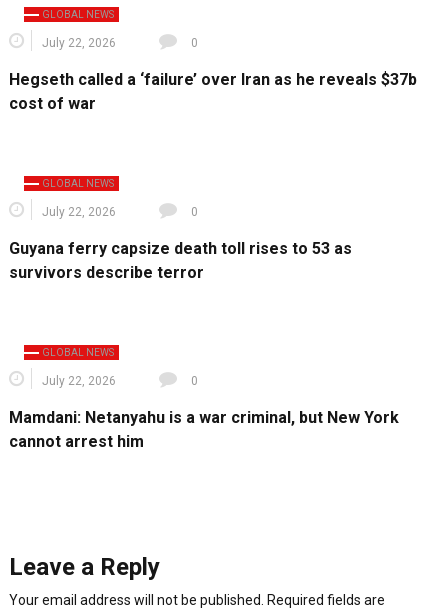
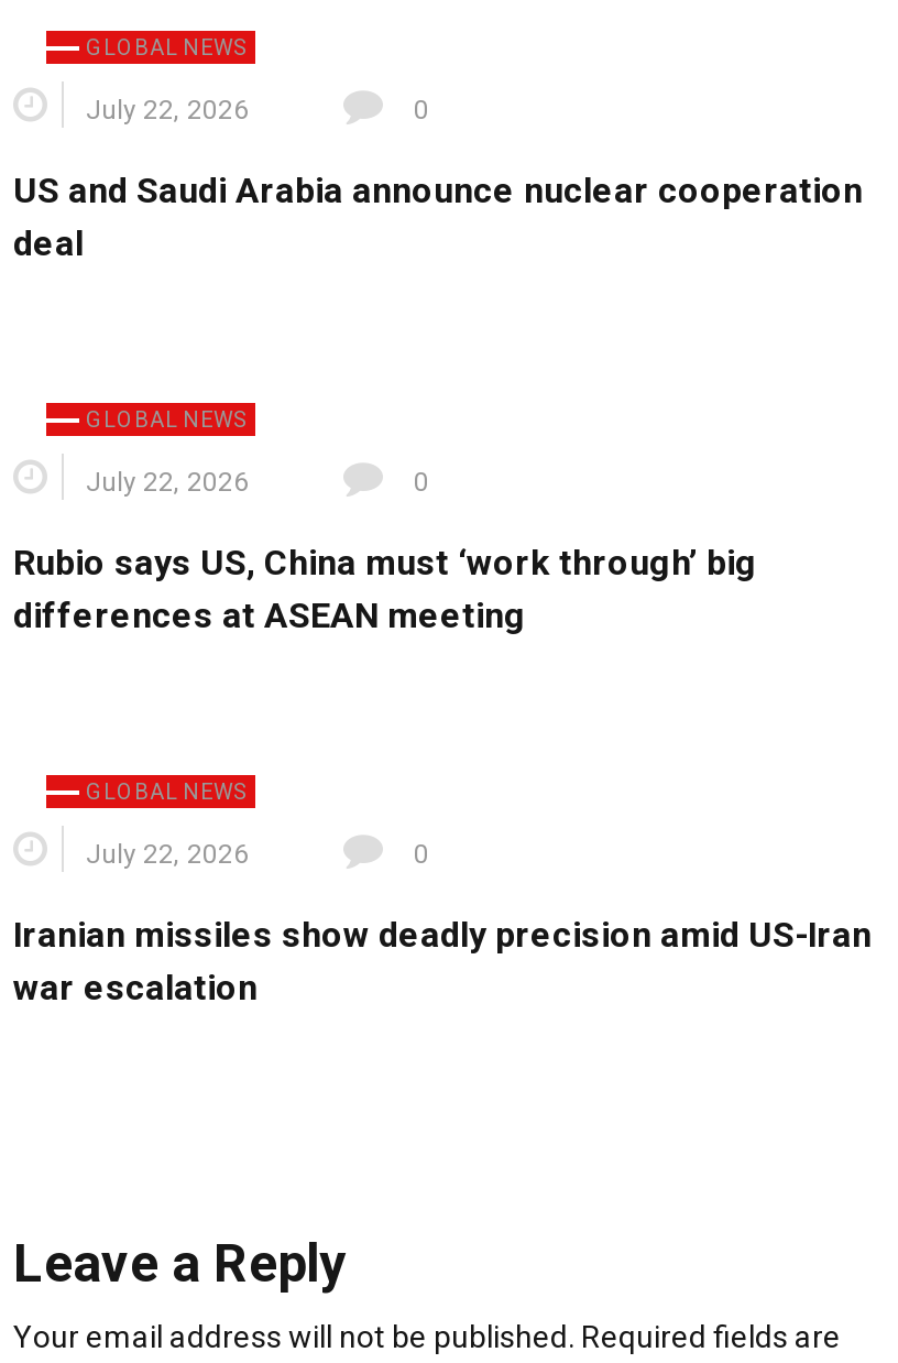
[9,70,417,113] Hegseth called a ‘failure’ over Iran as he reveals $37b | cost of war -> [13,170,863,264] US and Saudi Arabia announce nuclear cooperation | deal
[9,239,352,282] Guyana ferry capsize death toll rises to 53 as | survivors describe terror -> [13,542,757,636] Rubio says US, China must ‘work through’ big | differences at ASEAN meeting
[9,408,399,451] Mamdani: Netanyahu is a war criminal, but New York | cannot arrest him -> [13,914,872,1008] Iranian missiles show deadly precision amid US-Iran | war escalation

